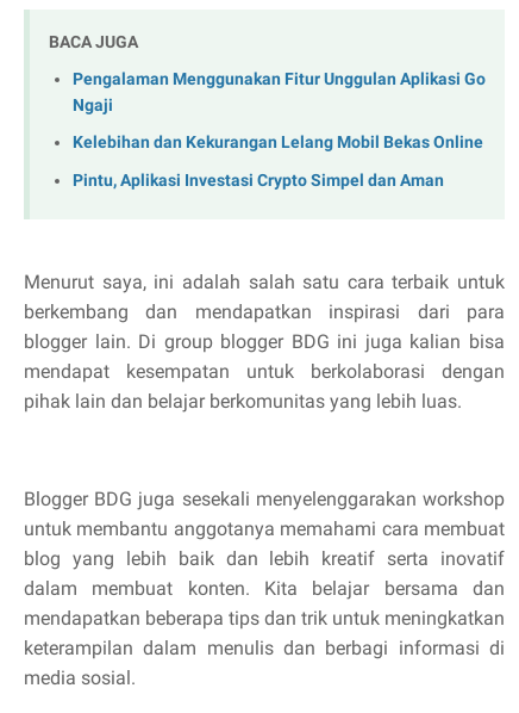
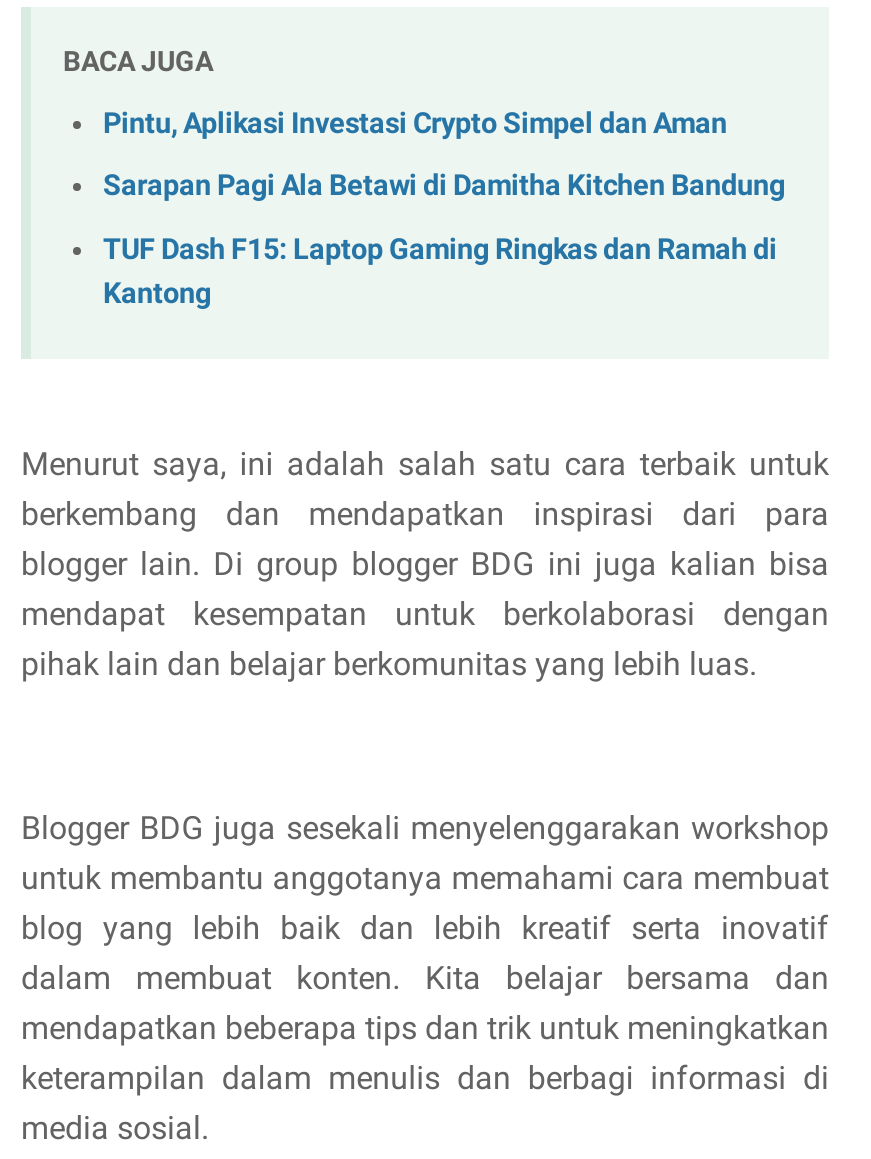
[73,69,486,153] Pengalaman Menggunakan Fitur Unggulan Aplikasi Go | Ngaji | Kelebihan dan Kekurangan Lelang Mobil Bekas Online -> none
moved [73,170,444,191] -> [103,106,727,140]: Pintu, Aplikasi Investasi Crypto Simpel dan Aman
none -> [103,169,785,311] Sarapan Pagi Ala Betawi di Damitha Kitchen Bandung | TUF Dash F15: Laptop Gaming Ringkas dan Ramah di | Kantong

